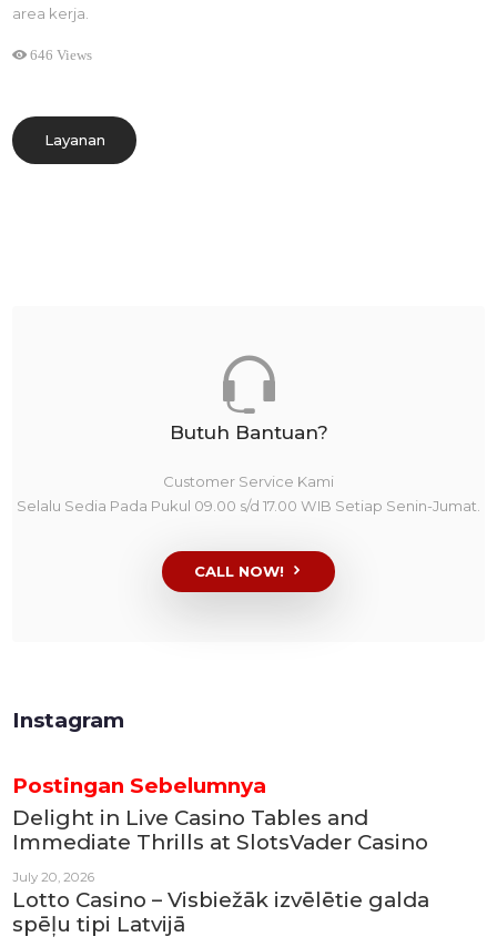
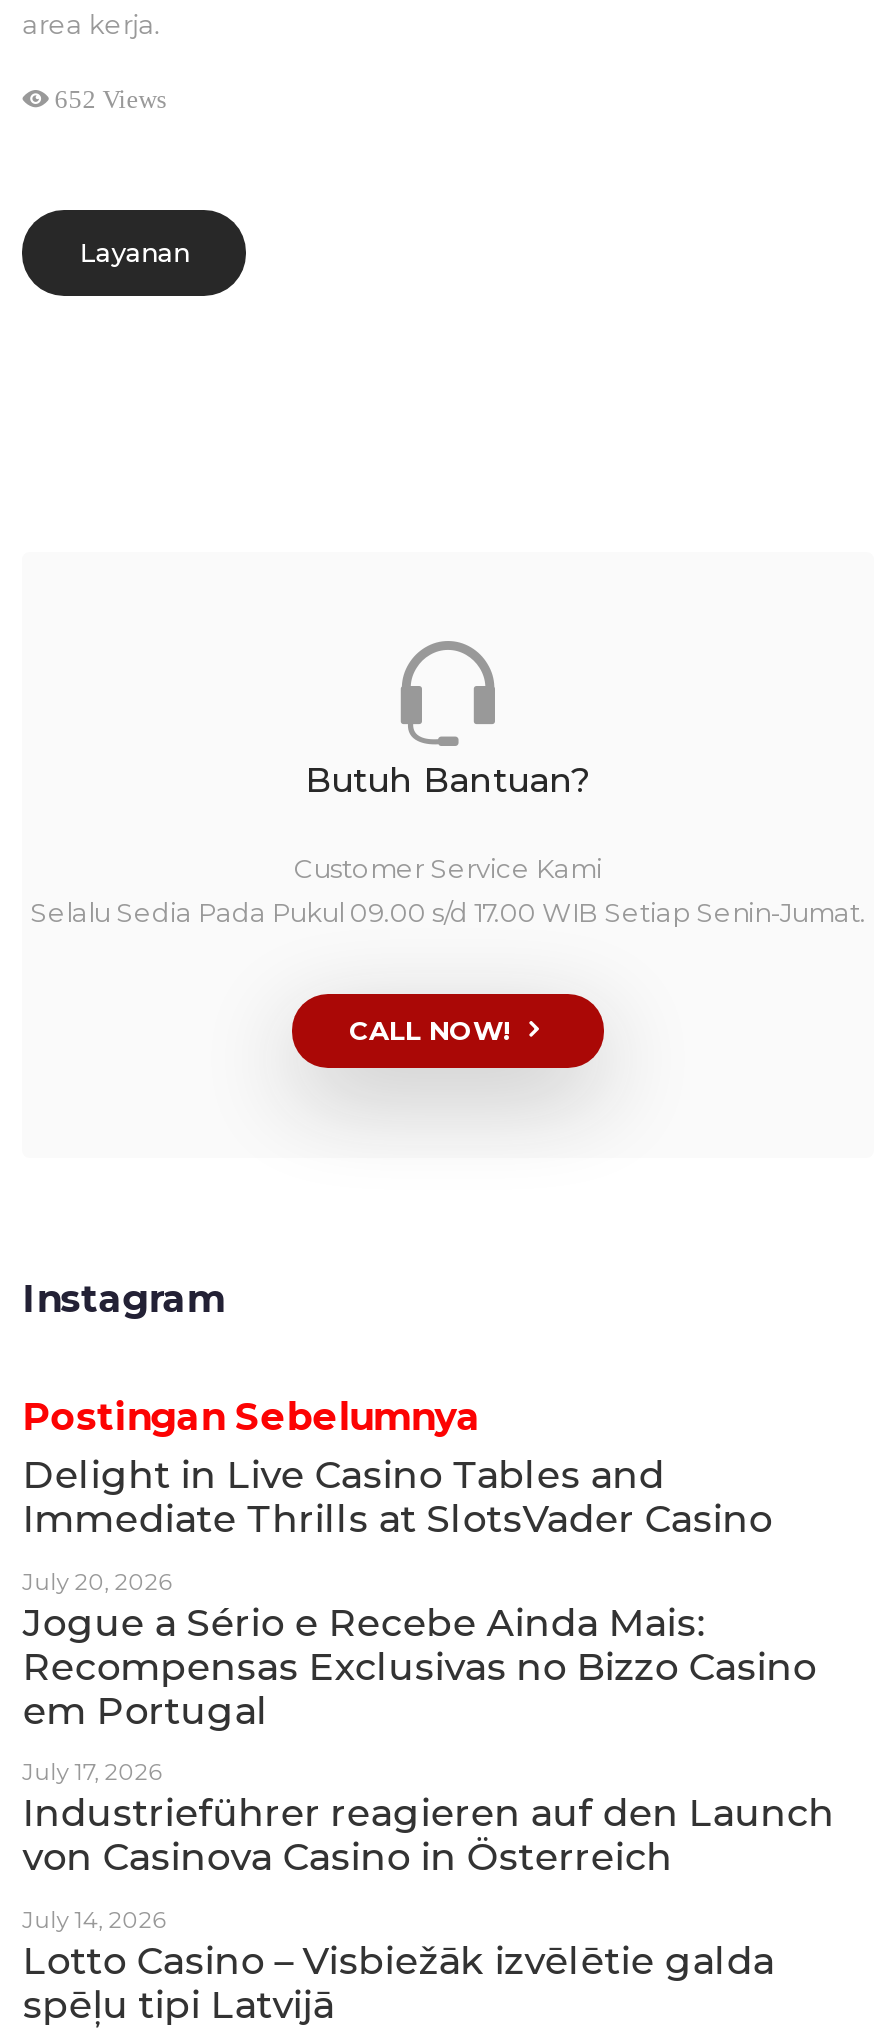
[27,47,92,62] 646 Views -> [48,85,166,111] 652 Views
none -> [22,1599,834,1933] Jogue a Sério e Recebe Ainda Mais: | Recompensas Exclusivas no Bizzo Casino | em Portugal | July 17, 2026 | Industrieführer reagieren auf den Launch | von Casinova Casino in Österreich | July 14, 2026

